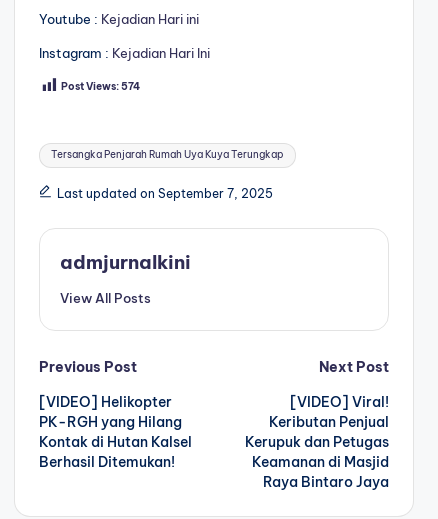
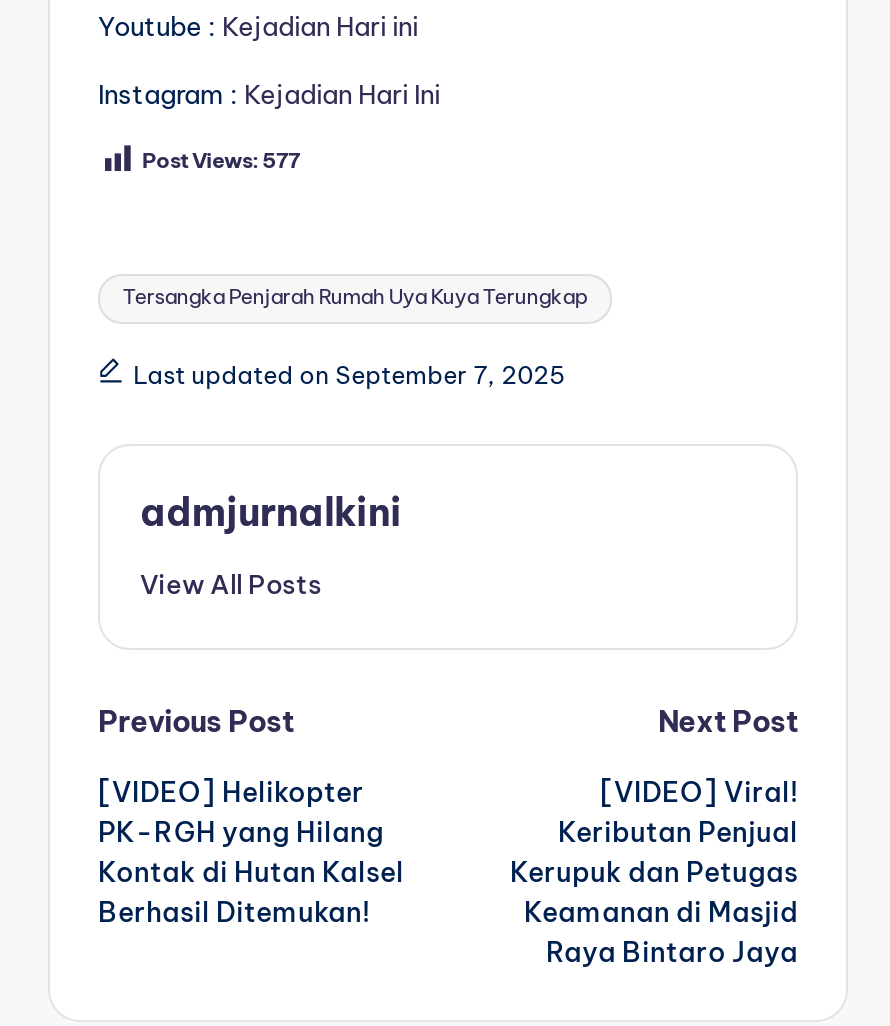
[61,79,140,92] Post Views: 574 -> [142,147,300,173] Post Views: 577

